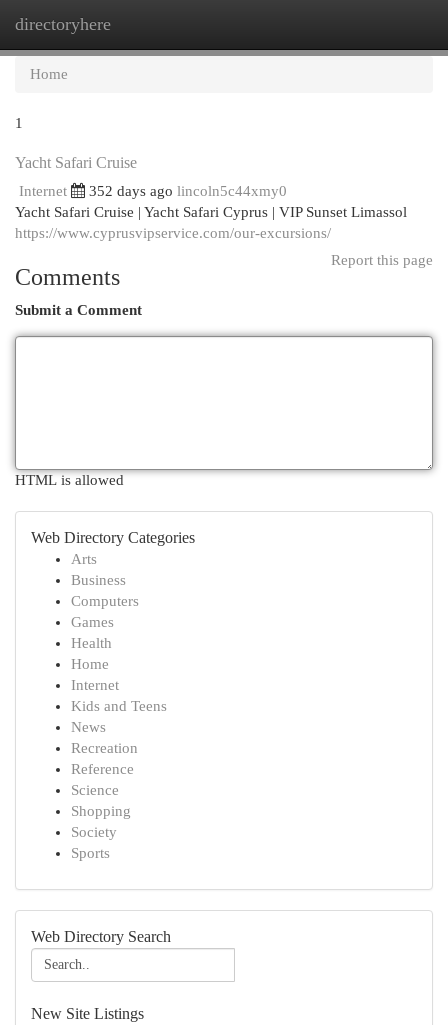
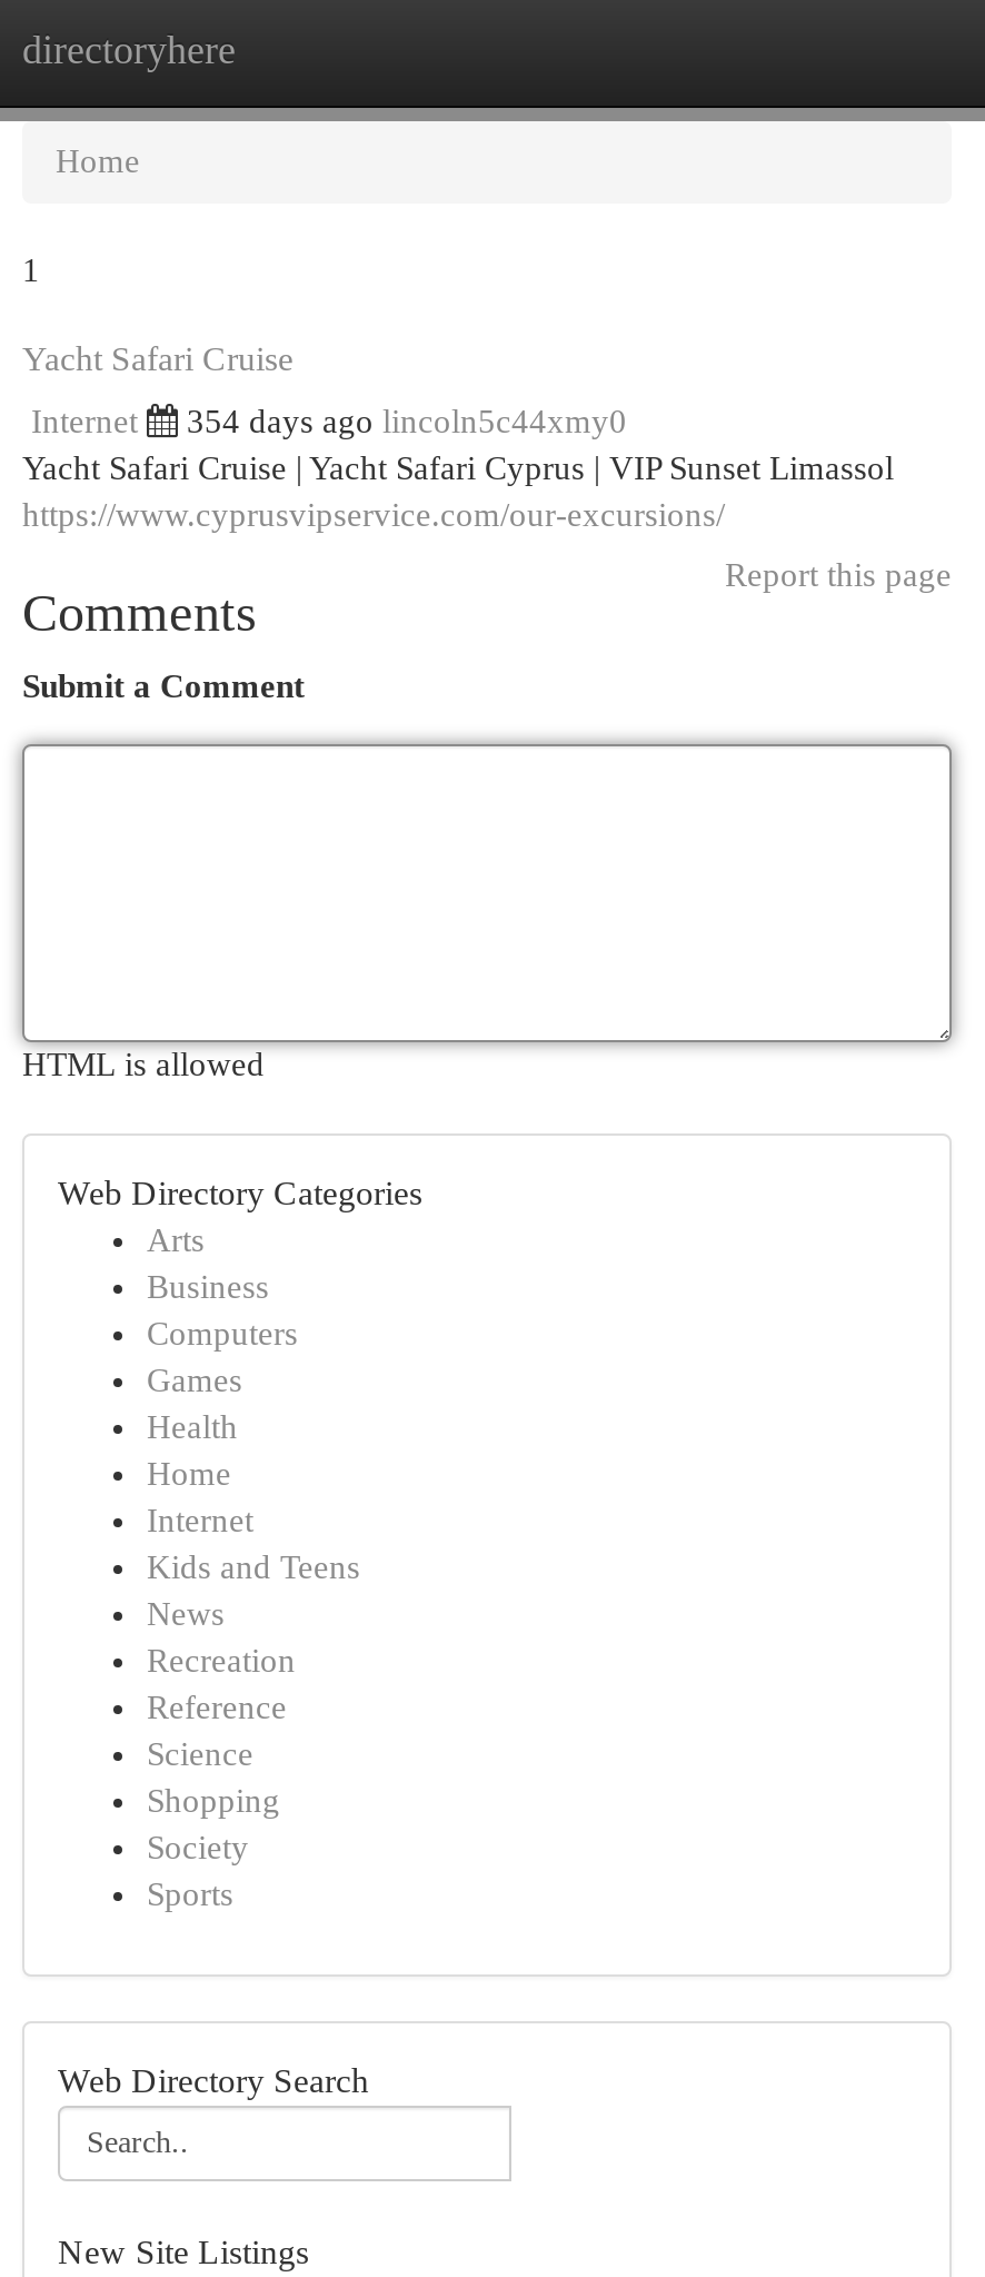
[89,183,287,199] 352 days ago lincoln5c44xmy0 -> [187,404,627,439] 354 days ago lincoln5c44xmy0

